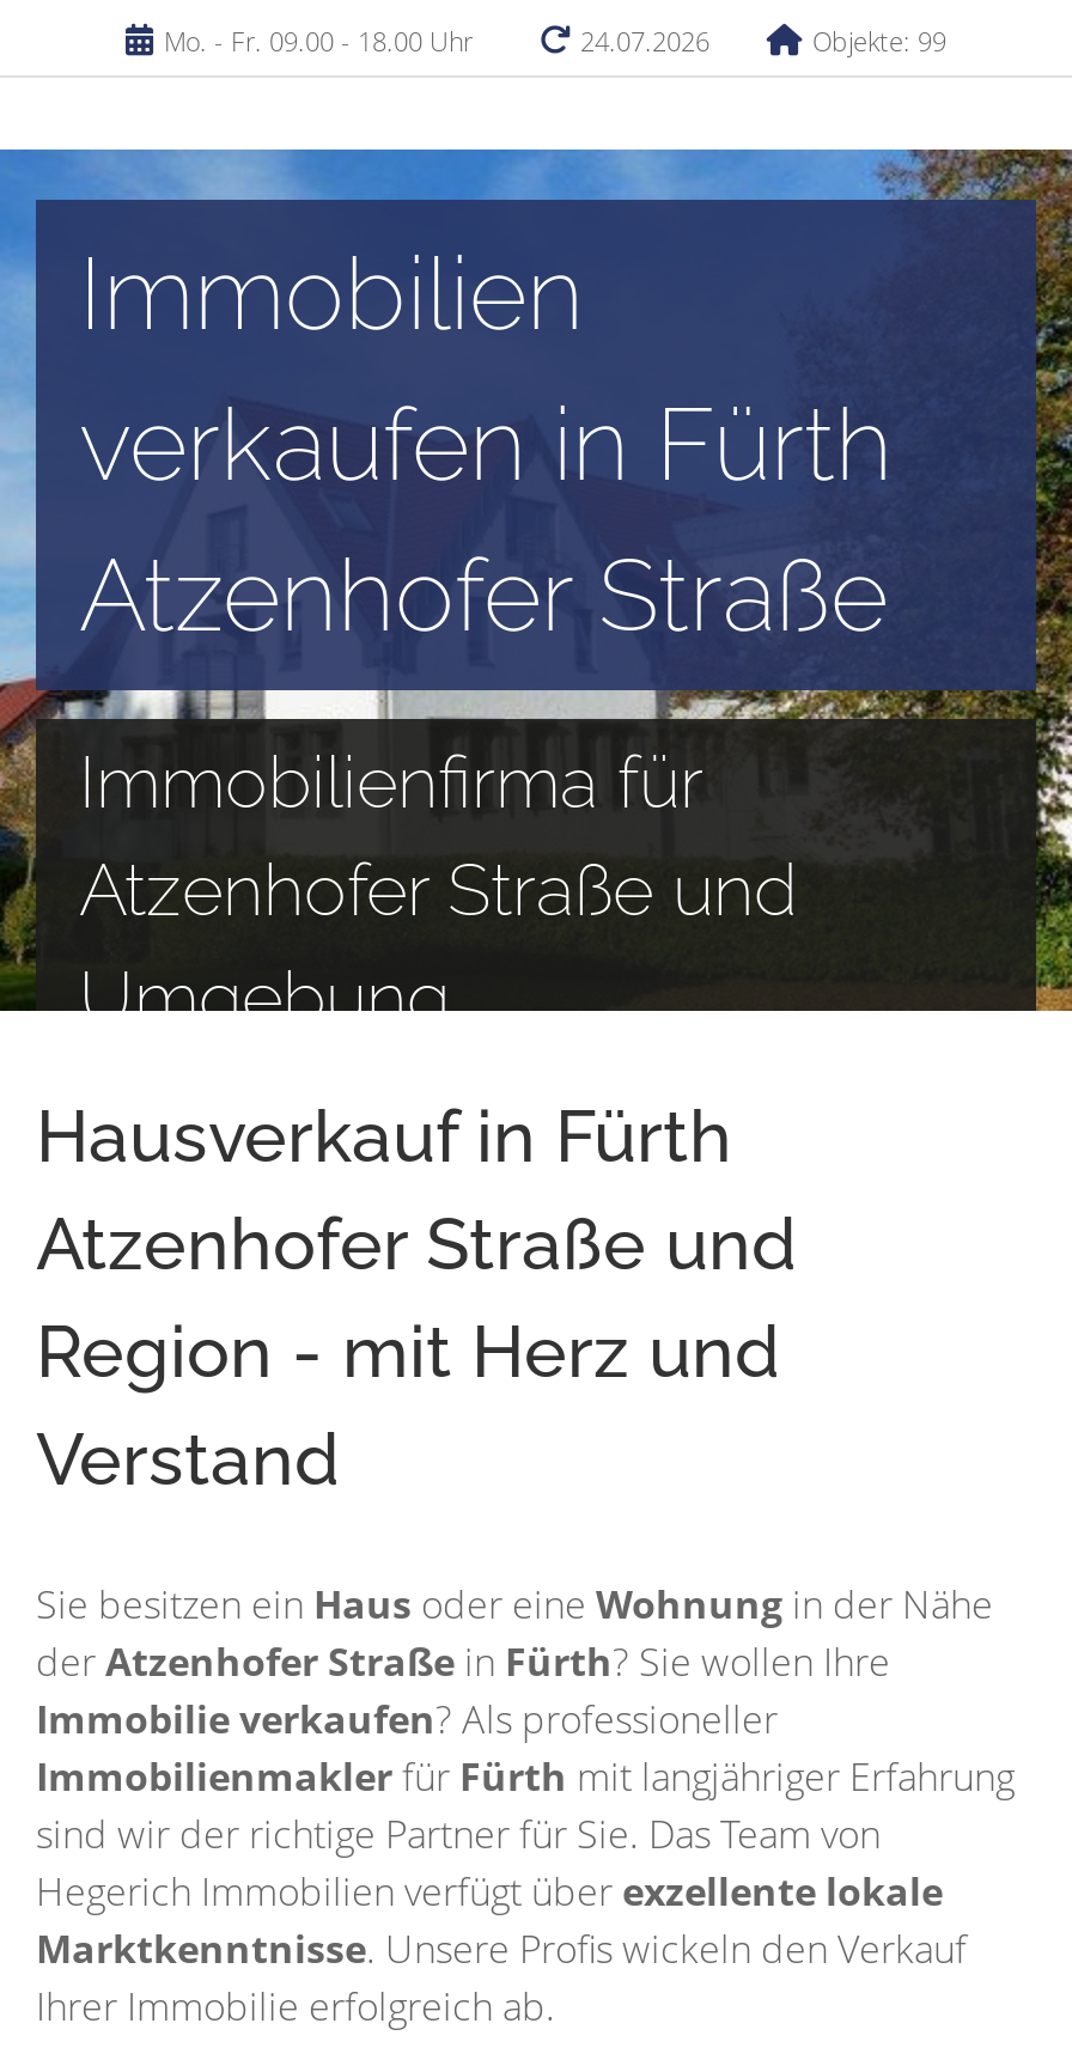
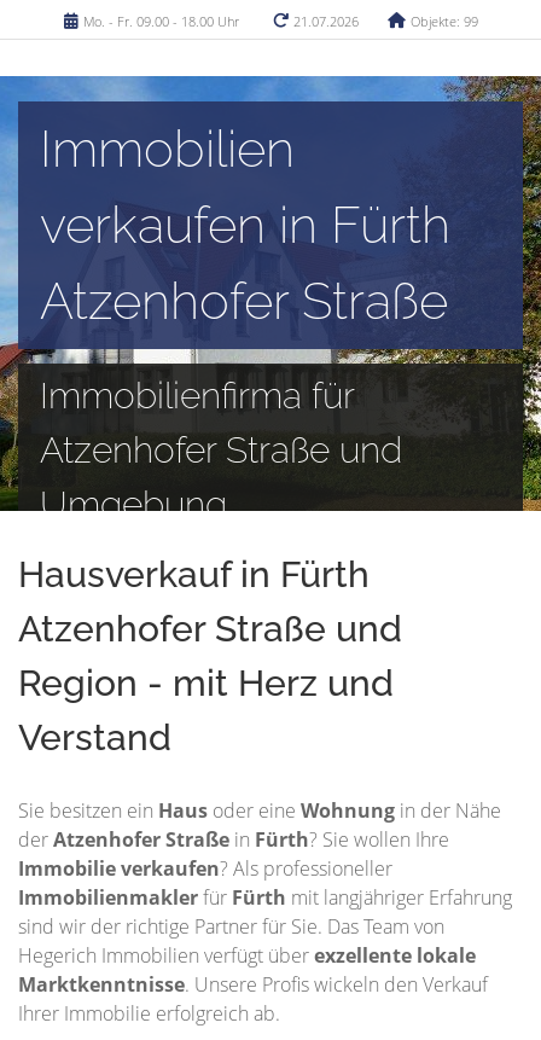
[573,23,709,59] 24.07.2026 -> [289,12,358,30] 21.07.2026

